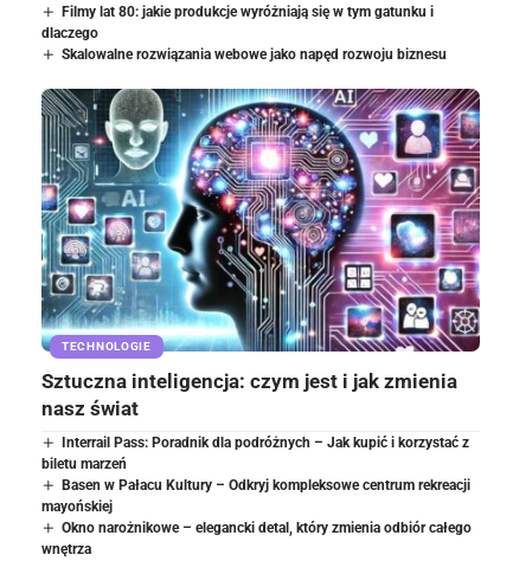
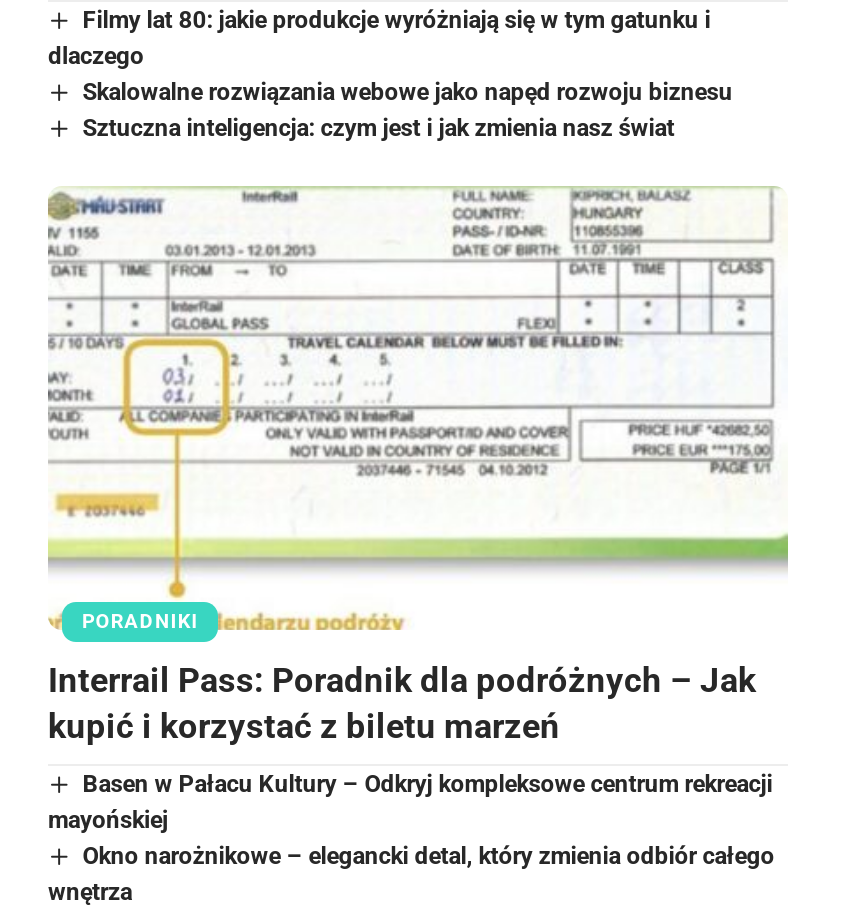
[40,88,481,420] [image] | Sztuczna inteligencja: czym jest i jak zmienia | nasz świat -> [46,150,790,632] [image] | PORADNIKI
[62,339,151,352] TECHNOLOGIE -> [83,114,675,142] Sztuczna inteligencja: czym jest i jak zmienia nasz świat

